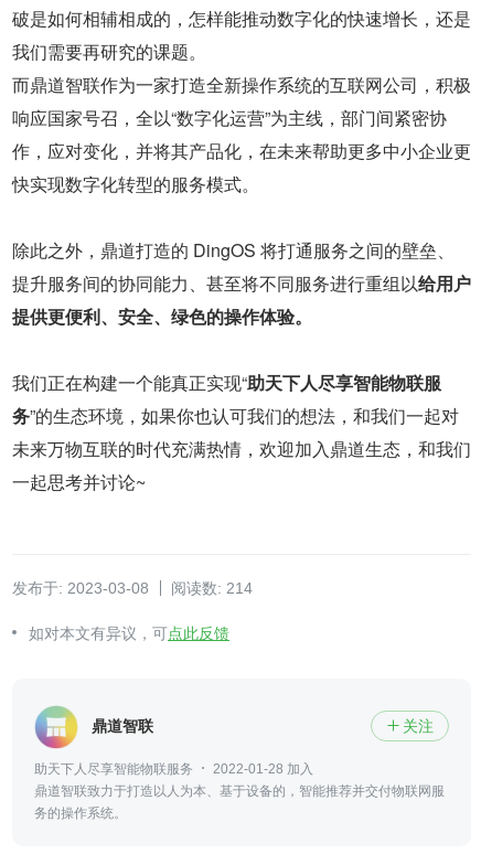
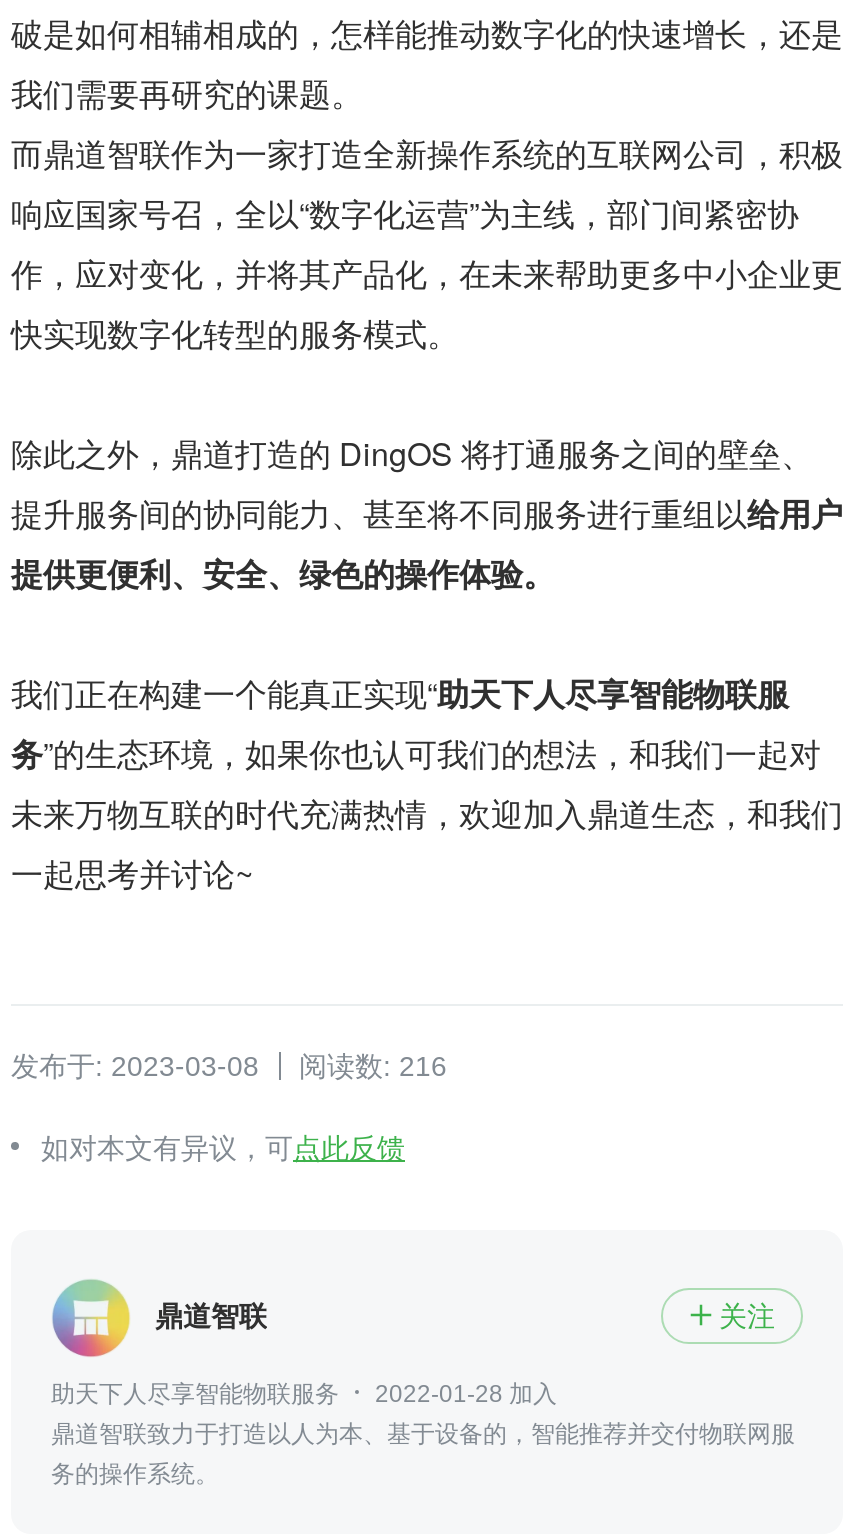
[12,579,253,596] 发布于: 2023-03-08 阅读数: 214 -> [11,1049,447,1081] 发布于: 2023-03-08 阅读数: 216

